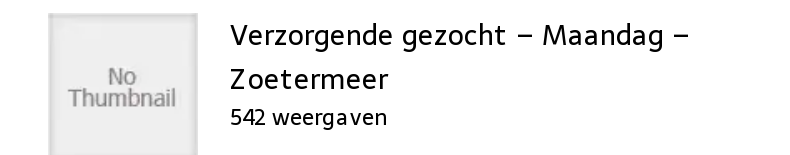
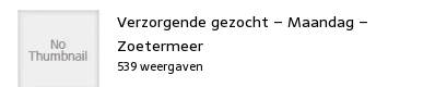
[230,99,388,135] 542 weergaven -> [117,57,203,76] 539 weergaven

